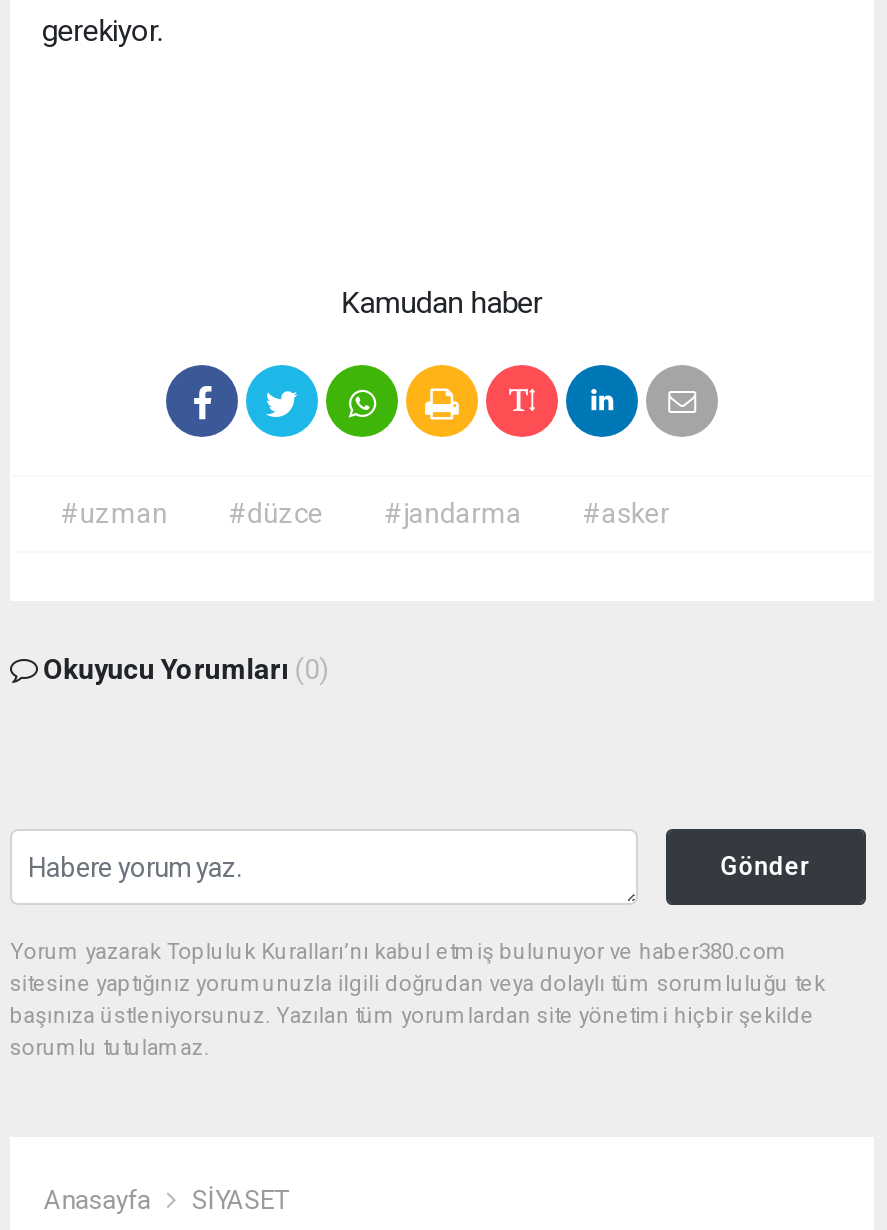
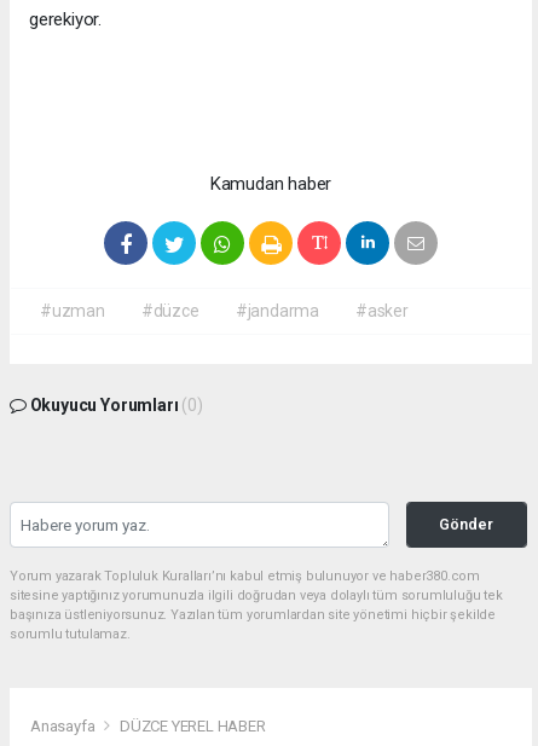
[192,1186,287,1216] SİYASET -> [120,717,266,735] DÜZCE YEREL HABER

